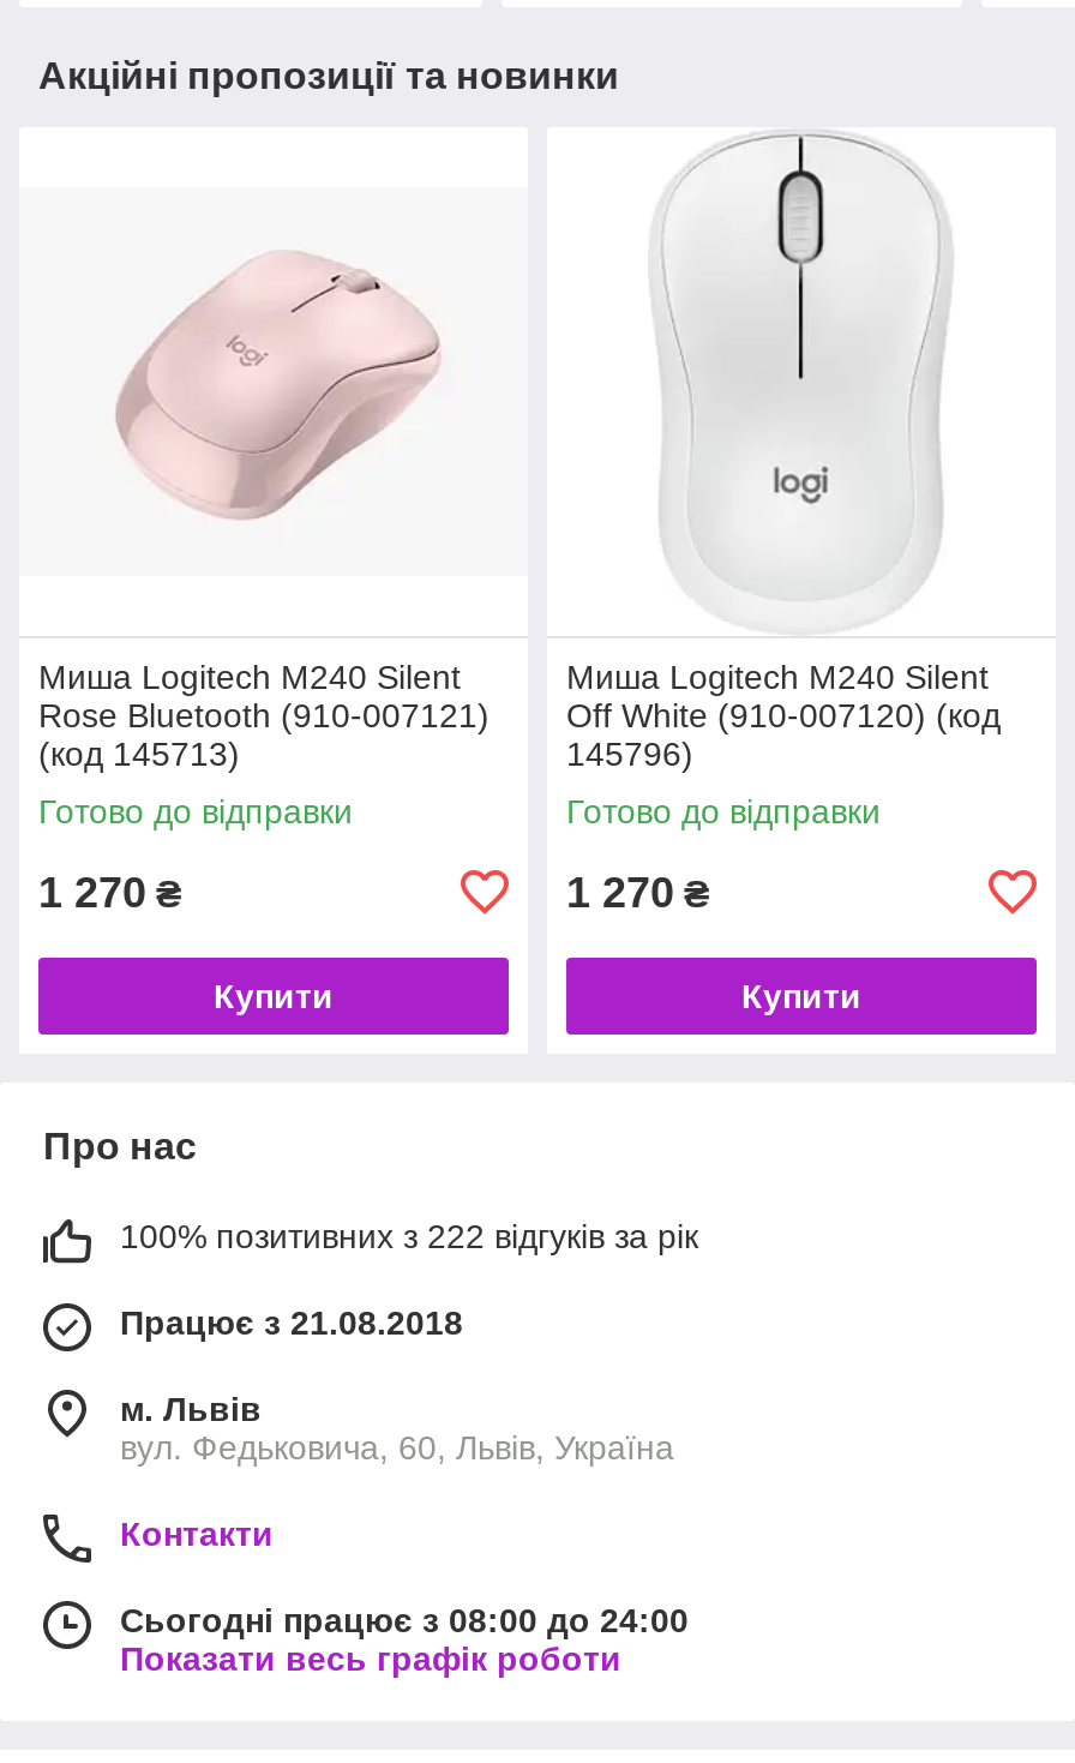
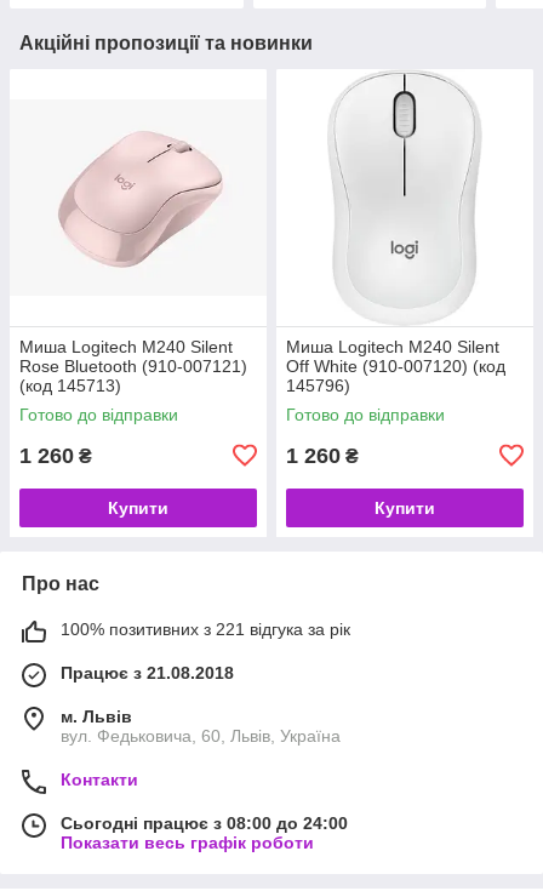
[38,868,182,916] 1 270 ₴ -> [19,443,92,468] 1 260 ₴
[566,868,710,916] 1 270 ₴ -> [286,443,359,468] 1 260 ₴
[120,1216,698,1255] 100% позитивних з 222 відгуків за рік -> [61,619,350,639] 100% позитивних з 221 відгука за рік

